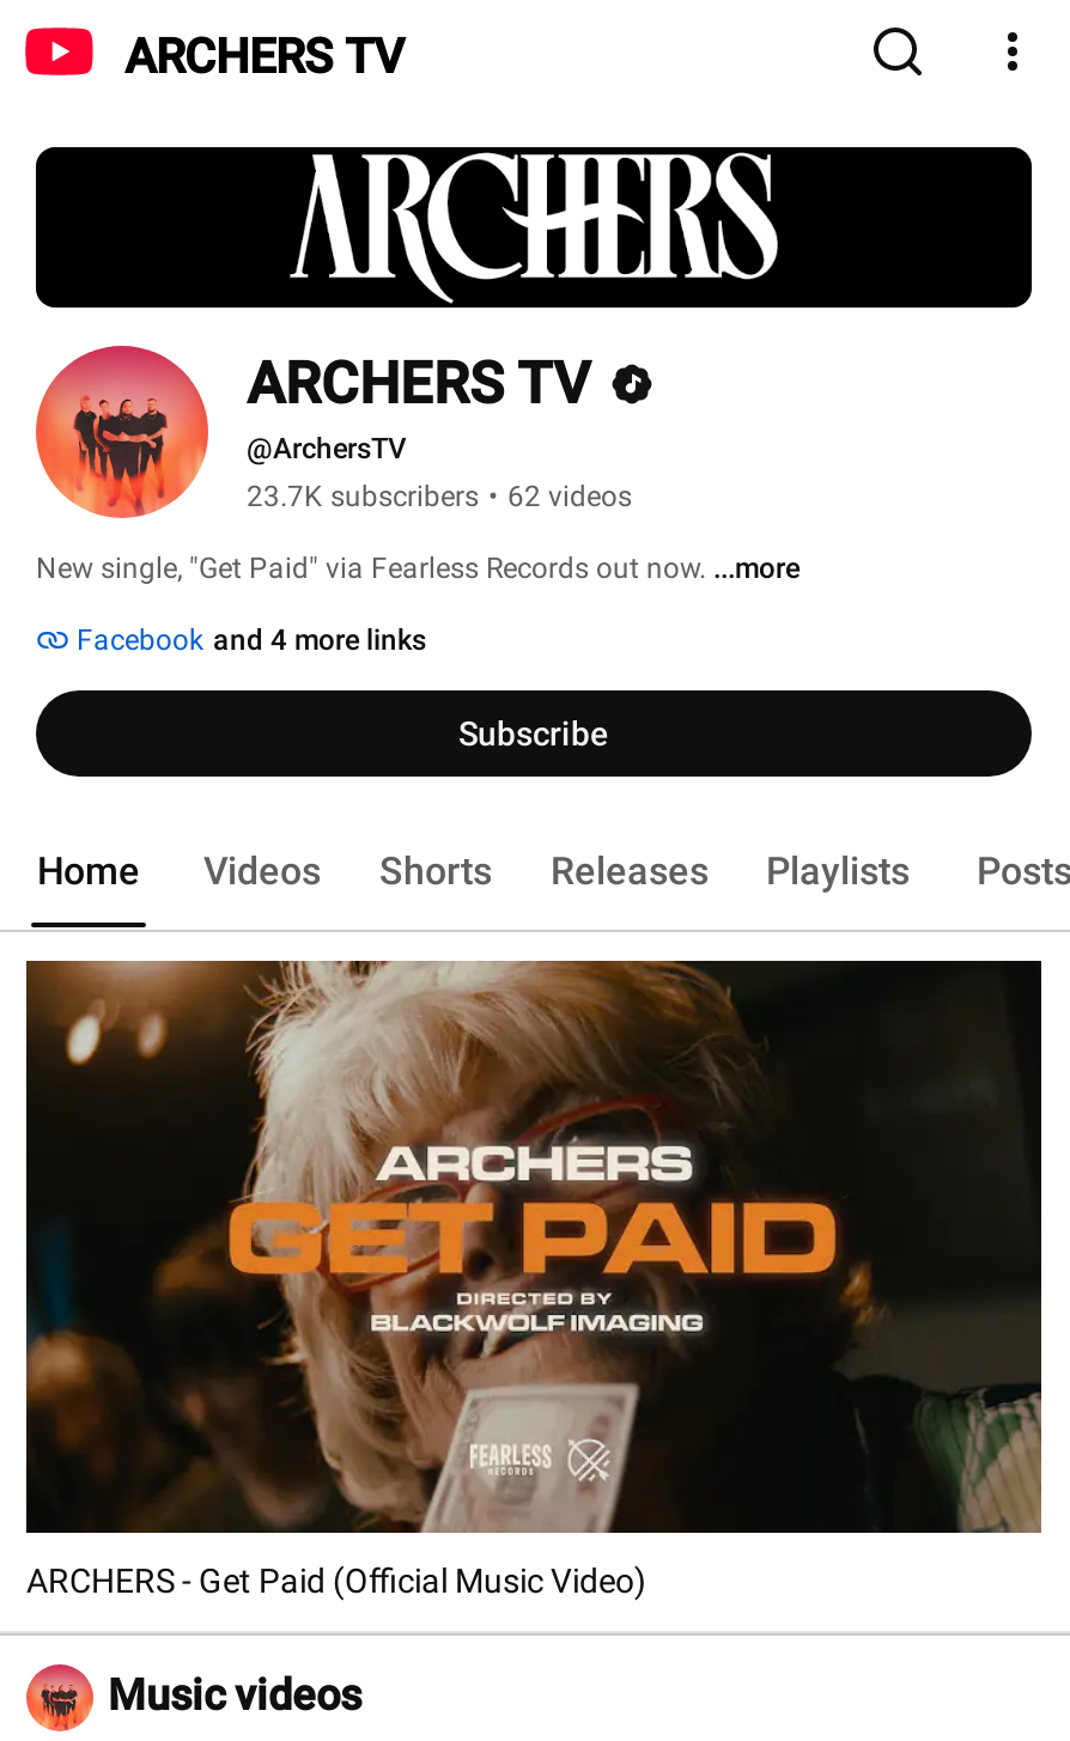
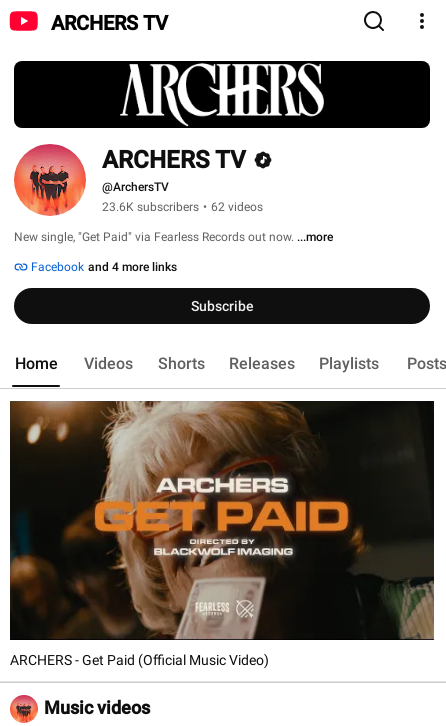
[247,480,632,513] 23.7K subscribers • 62 videos -> [102,200,263,214] 23.6K subscribers • 62 videos

